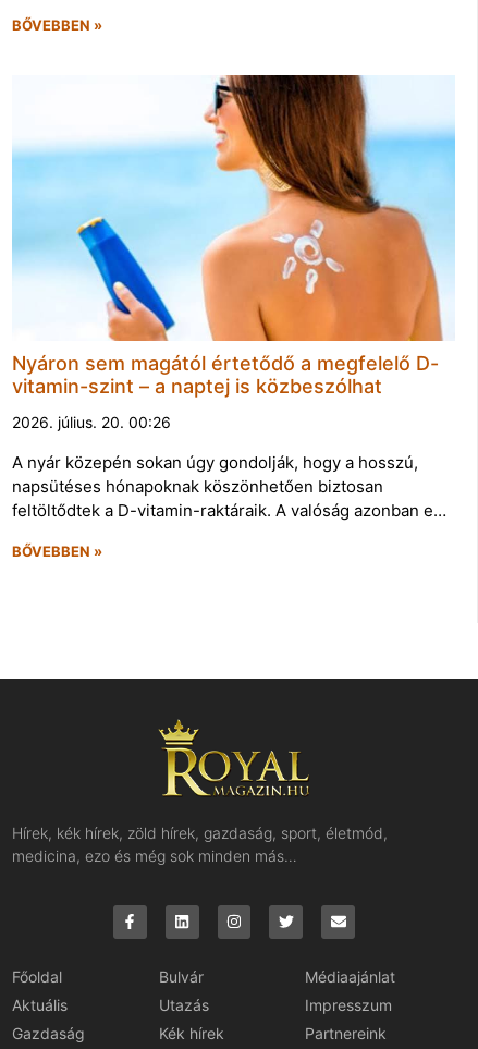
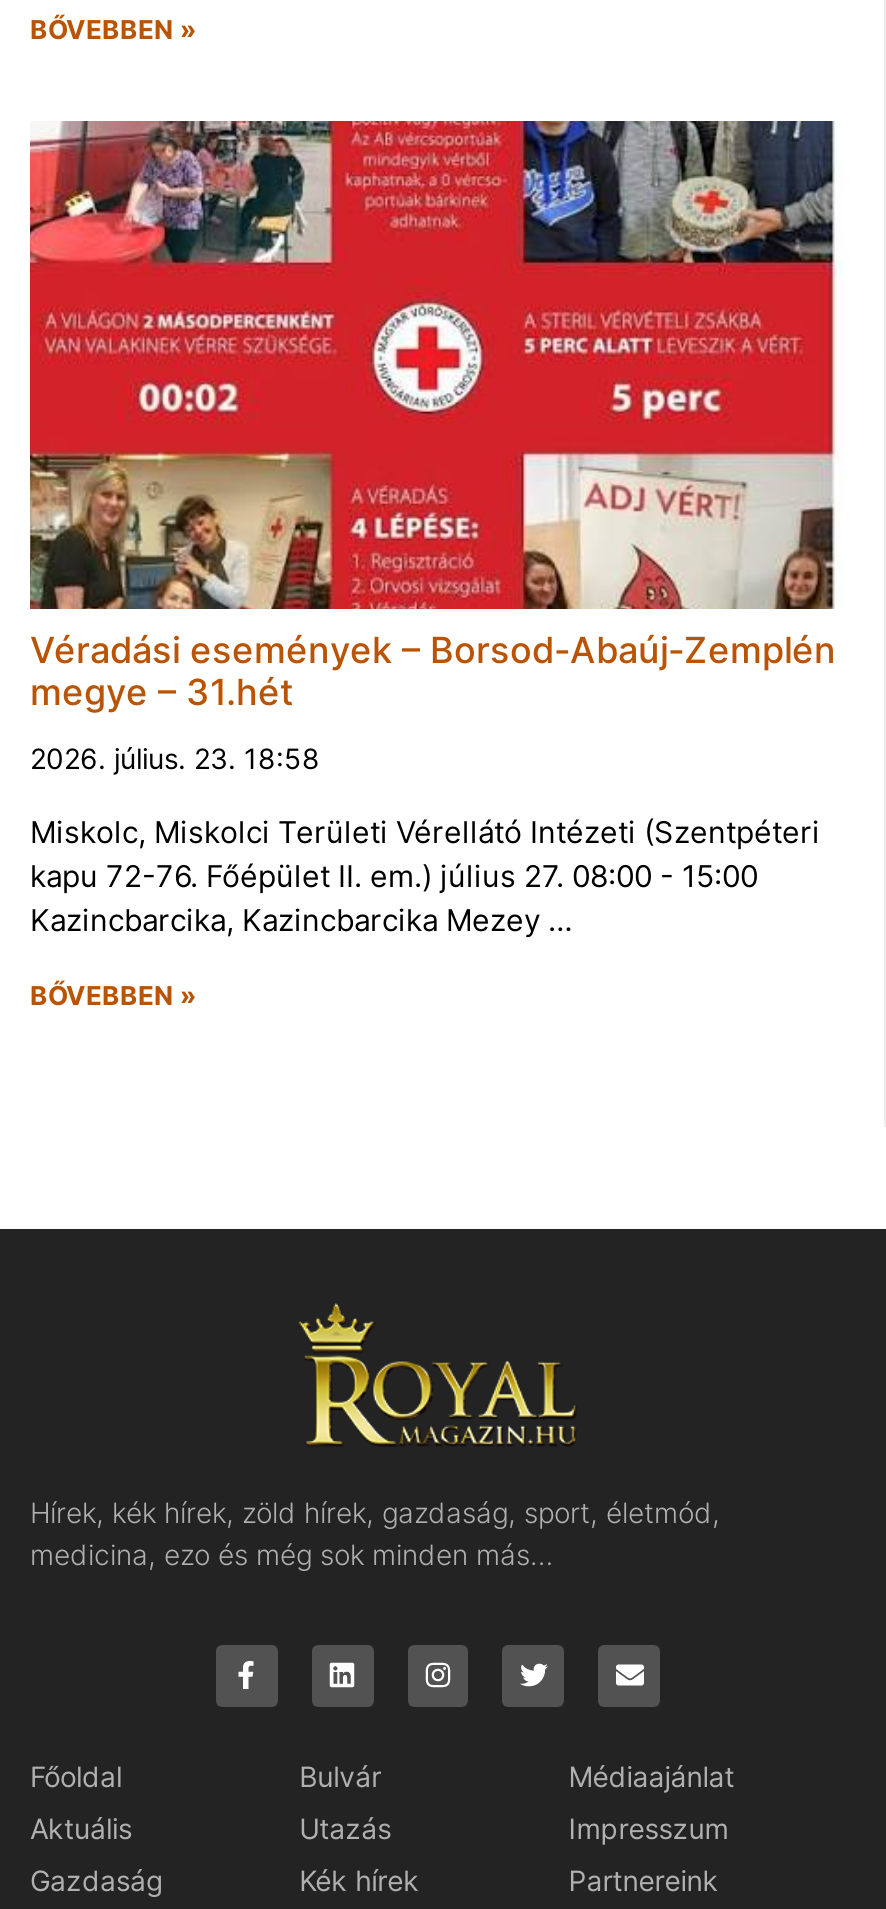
[12,74,456,398] [image] | Nyáron sem magától értetődő a megfelelő D- | vitamin-szint – a naptej is közbeszólhat -> [28,119,844,714] [image] | Véradási események – Borsod-Abaúj-Zemplén | megye – 31.hét
[12,413,171,432] 2026. július. 20. 00:26 -> [30,742,320,776] 2026. július. 23. 18:58
[12,452,446,521] A nyár közepén sokan úgy gondolják, hogy a hosszú, | napsütéses hónapoknak köszönhetően biztosan | feltöltődtek a D-vitamin-raktáraik. A valóság azonban e… -> [30,814,820,940] Miskolc, Miskolci Területi Vérellátó Intézeti (Szentpéteri | kapu 72-76. Főépület II. em.) július 27. 08:00 - 15:00 | Kazincbarcika, Kazincbarcika Mezey …

